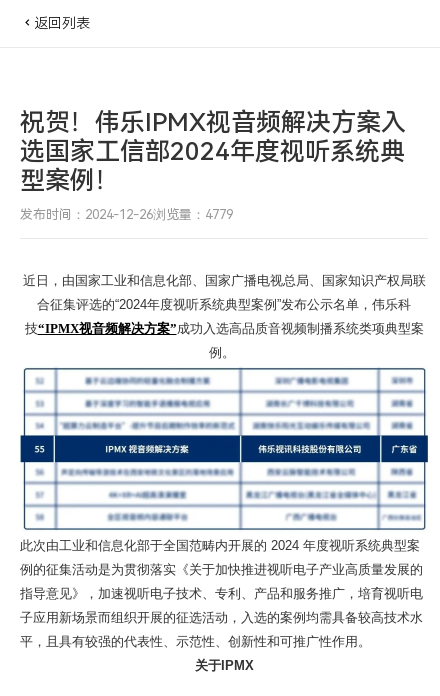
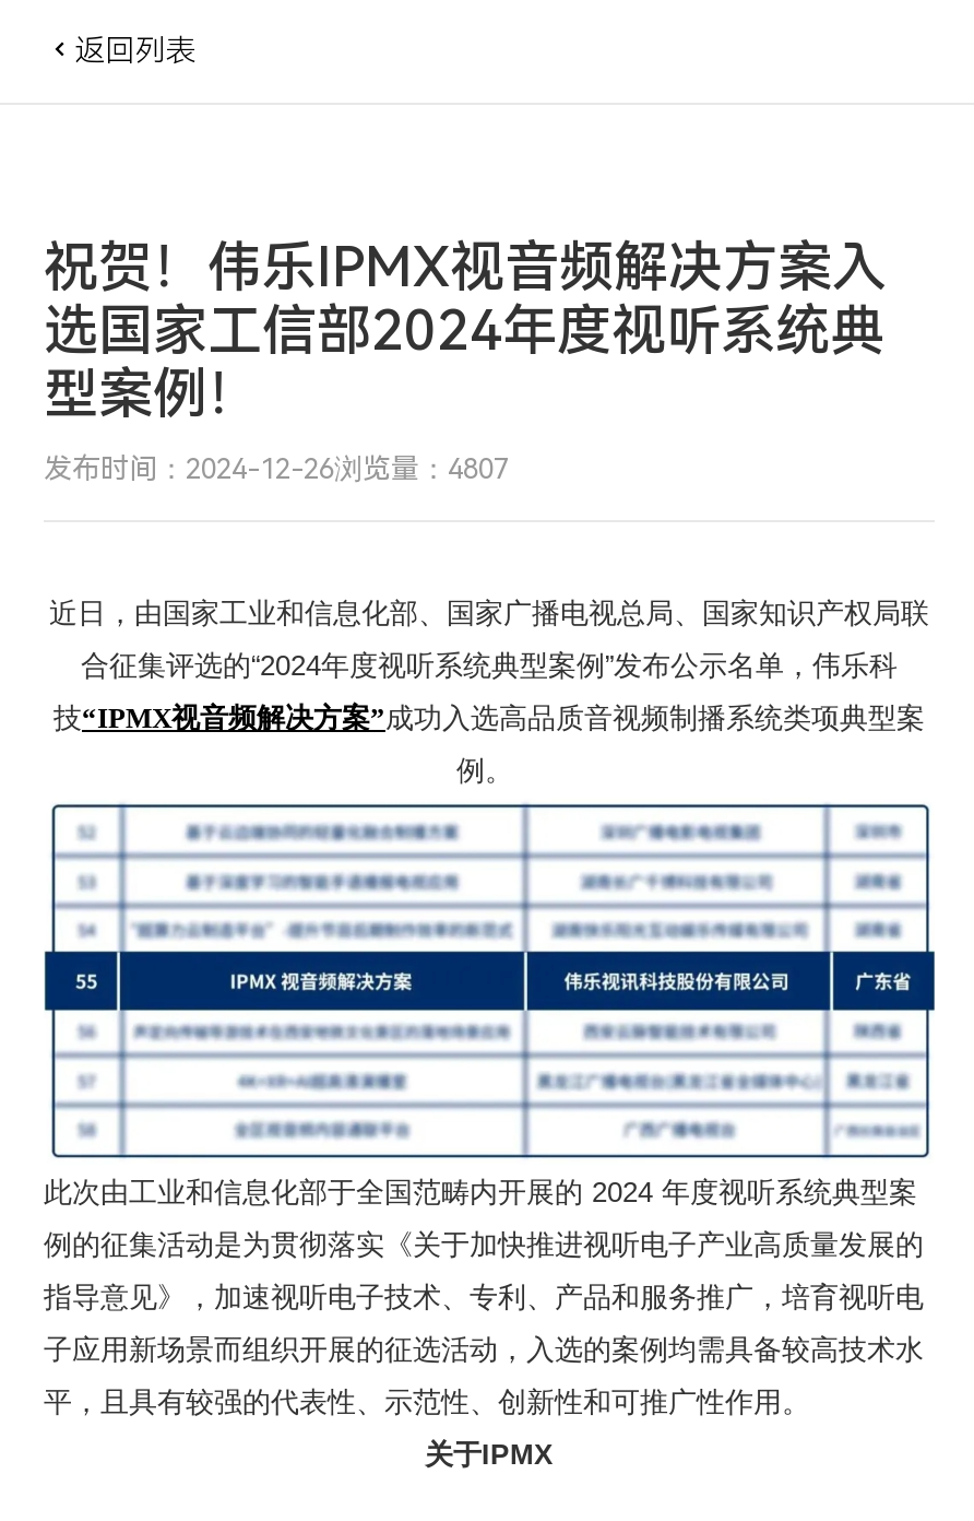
[20,207,233,222] 发布时间：2024-12-26浏览量：4779 -> [44,452,509,484] 发布时间：2024-12-26浏览量：4807

